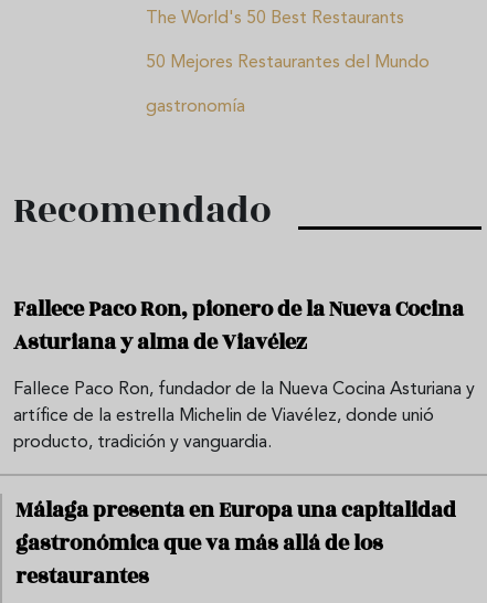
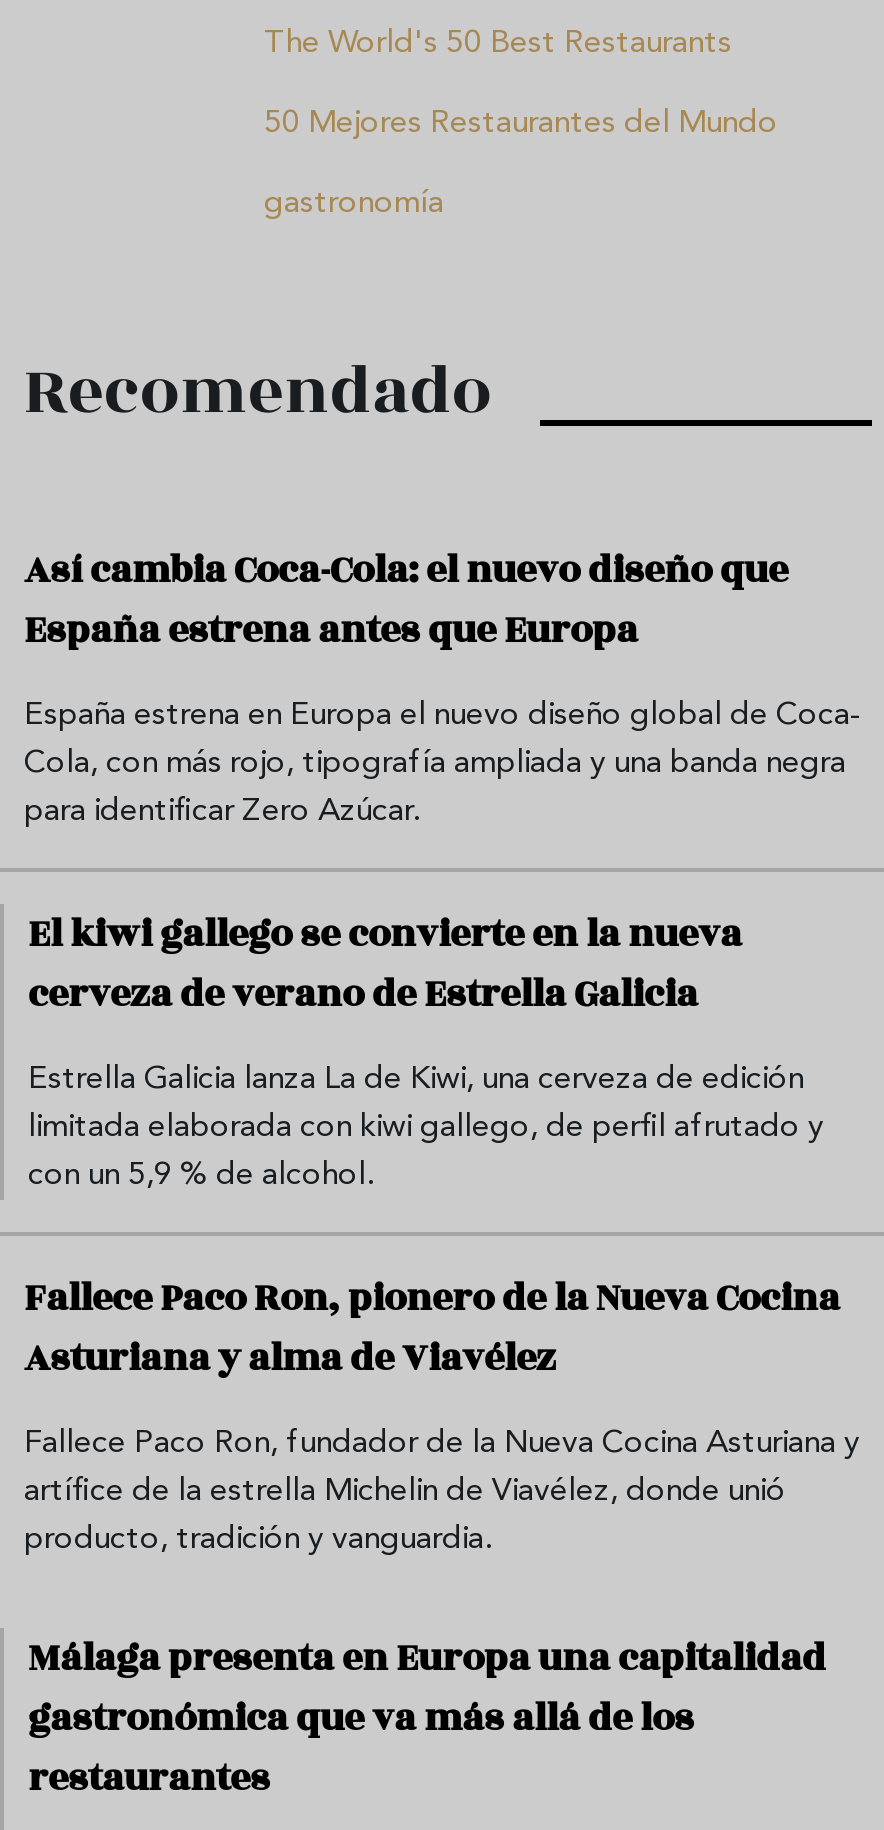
none -> [24,541,862,1191] Así cambia Coca-Cola: el nuevo diseño que | España estrena antes que Europa | España estrena en Europa el nuevo diseño global de Coca- | Cola, con más rojo, tipografía ampliada y una banda negra | para identificar Zero Azúcar. | El kiwi gallego se convierte en la nueva | cerveza de verano de Estrella Galicia | Estrella Galicia lanza La de Kiwi, una cerveza de edición | limitada elaborada con kiwi gallego, de perfil afrutado y | con un 5,9 % de alcohol.

